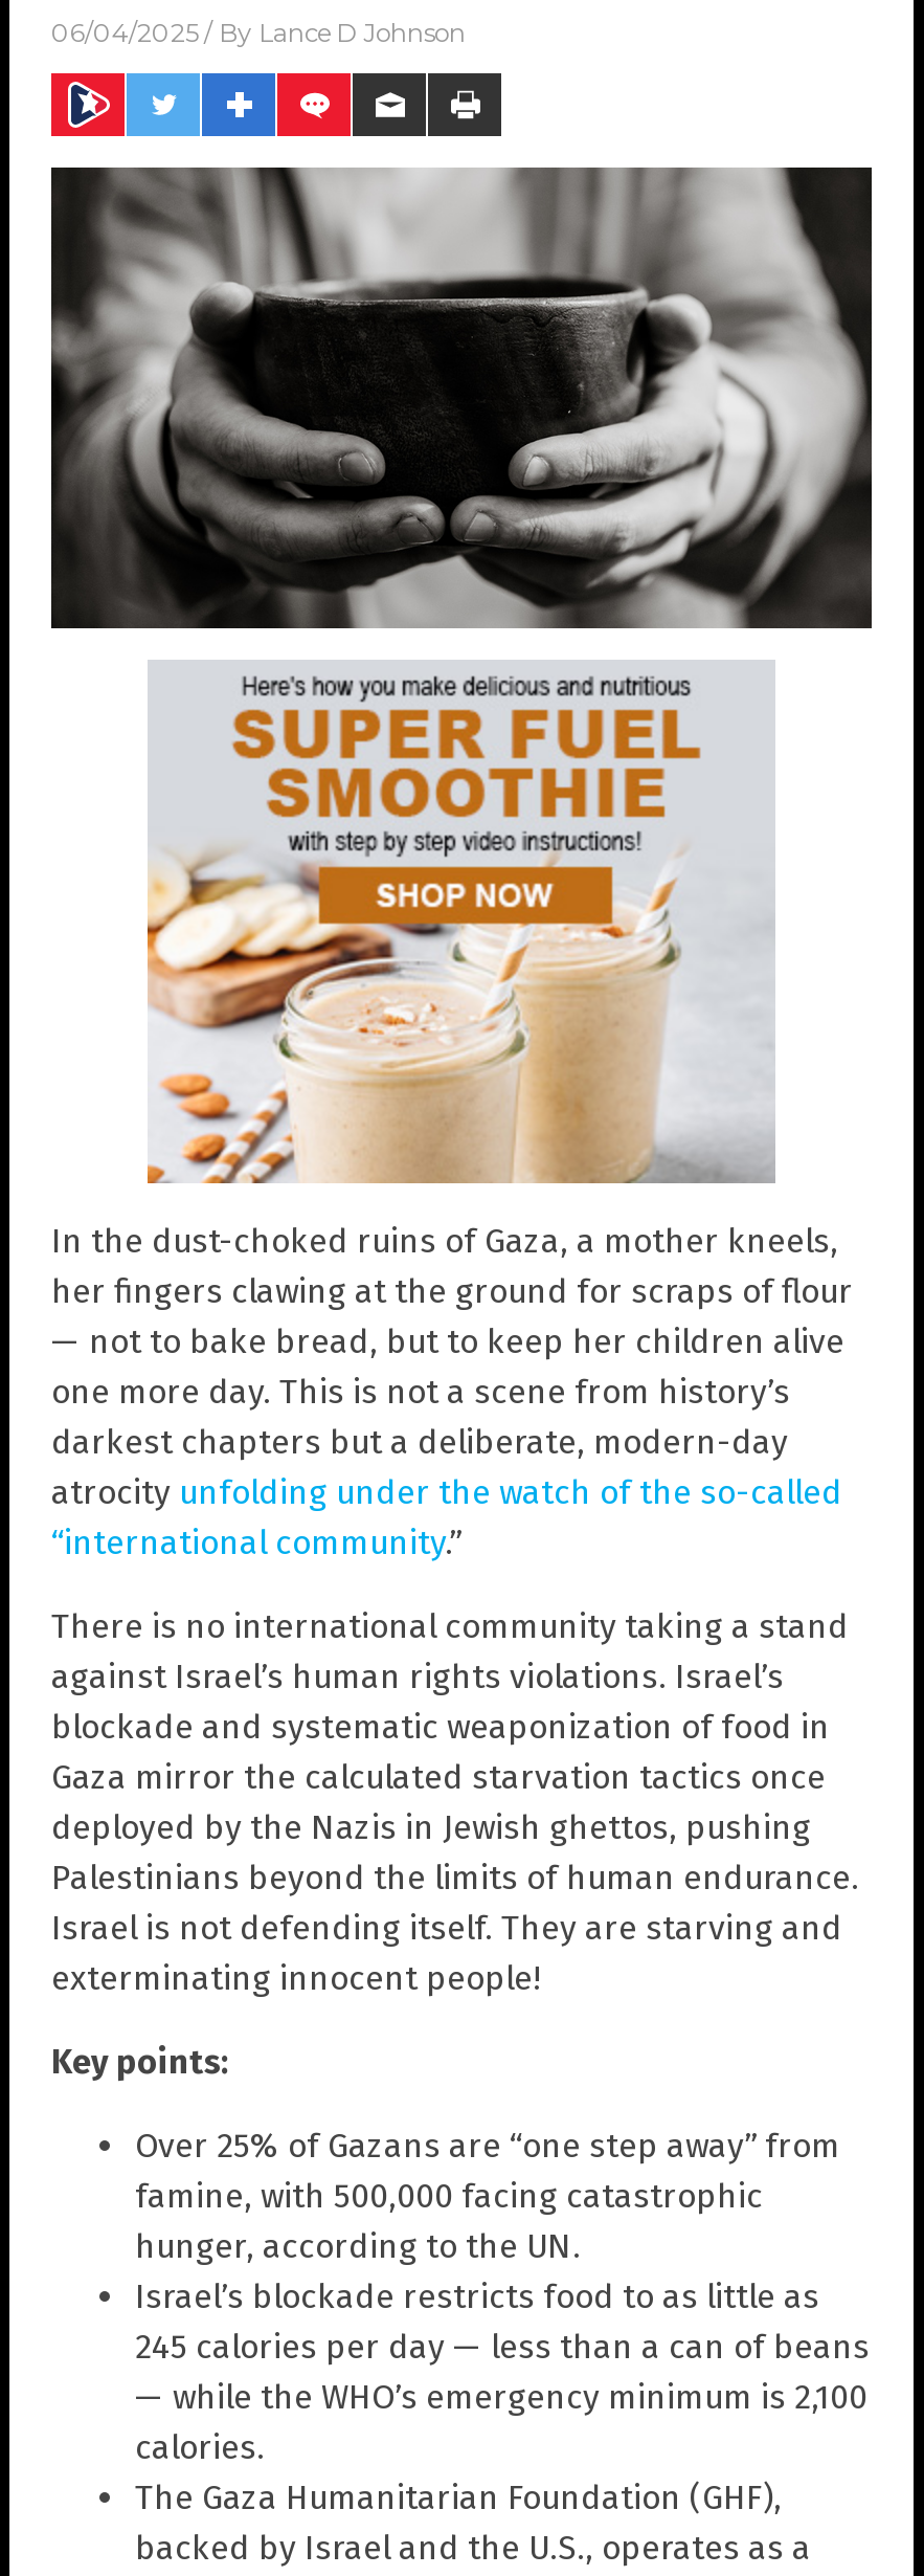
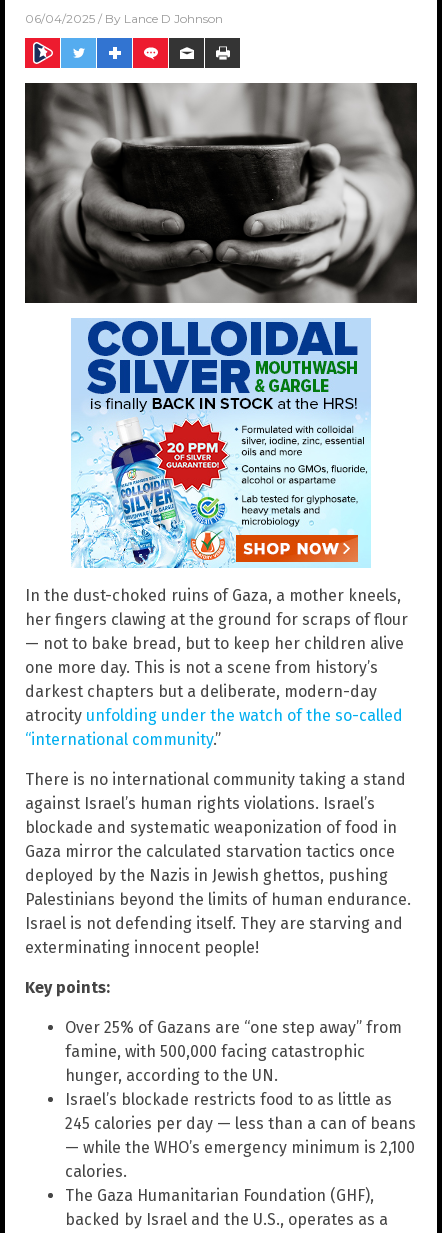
[145,664,775,1185] [image] -> [70,319,371,569] [image]

